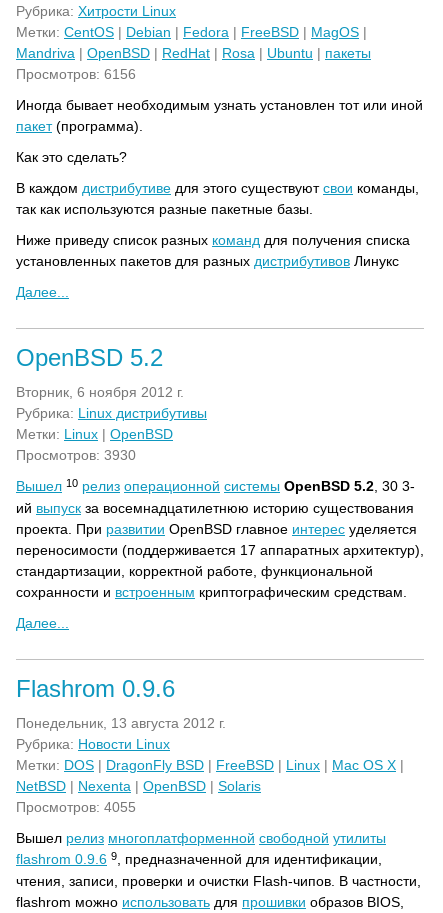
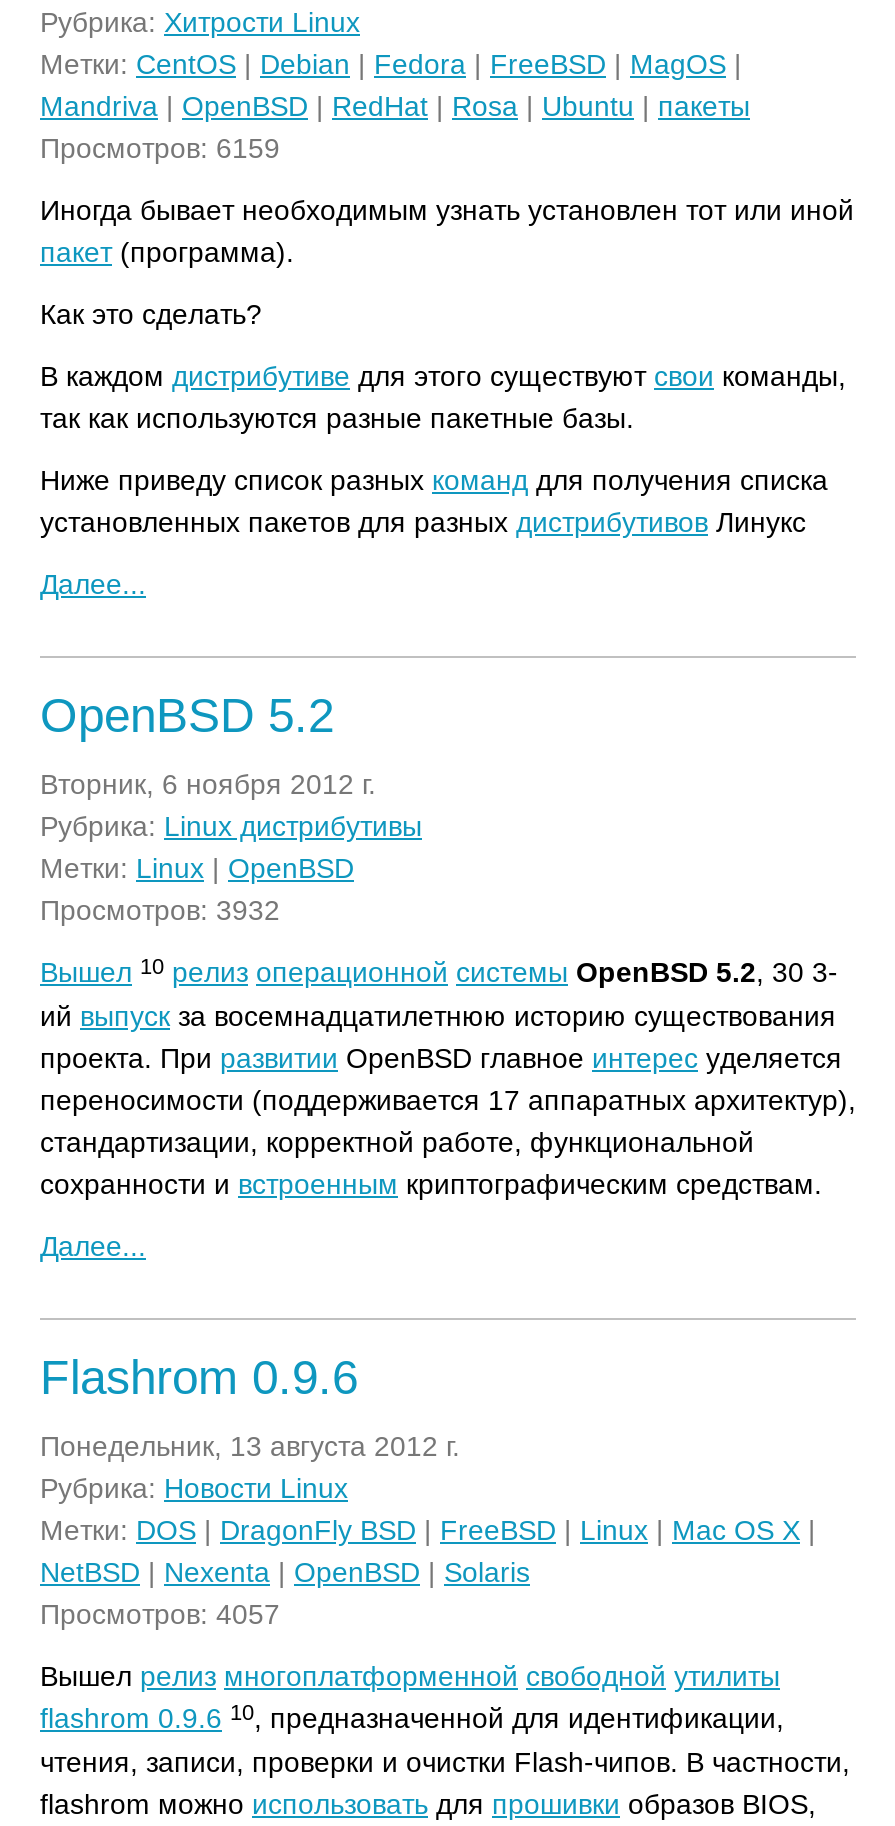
[16,66,136,82] Просмотров: 6156 -> [40,132,280,164] Просмотров: 6159
[16,447,136,463] Просмотров: 3930 -> [40,894,280,926] Просмотров: 3932
[16,799,136,815] Просмотров: 4055 -> [40,1598,280,1630] Просмотров: 4057
[16,849,382,867] flashrom 0.9.6 9, предназначенной для идентификации, -> [40,1699,784,1734] flashrom 0.9.6 10, предназначенной для идентификации,

